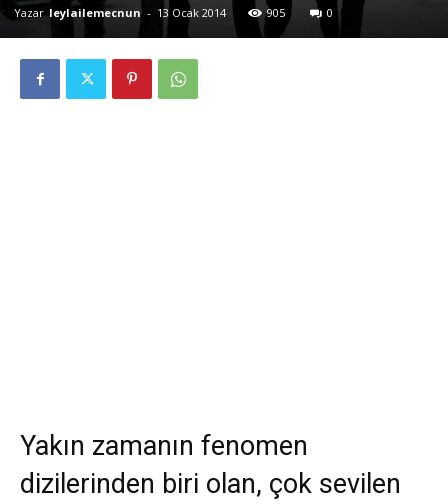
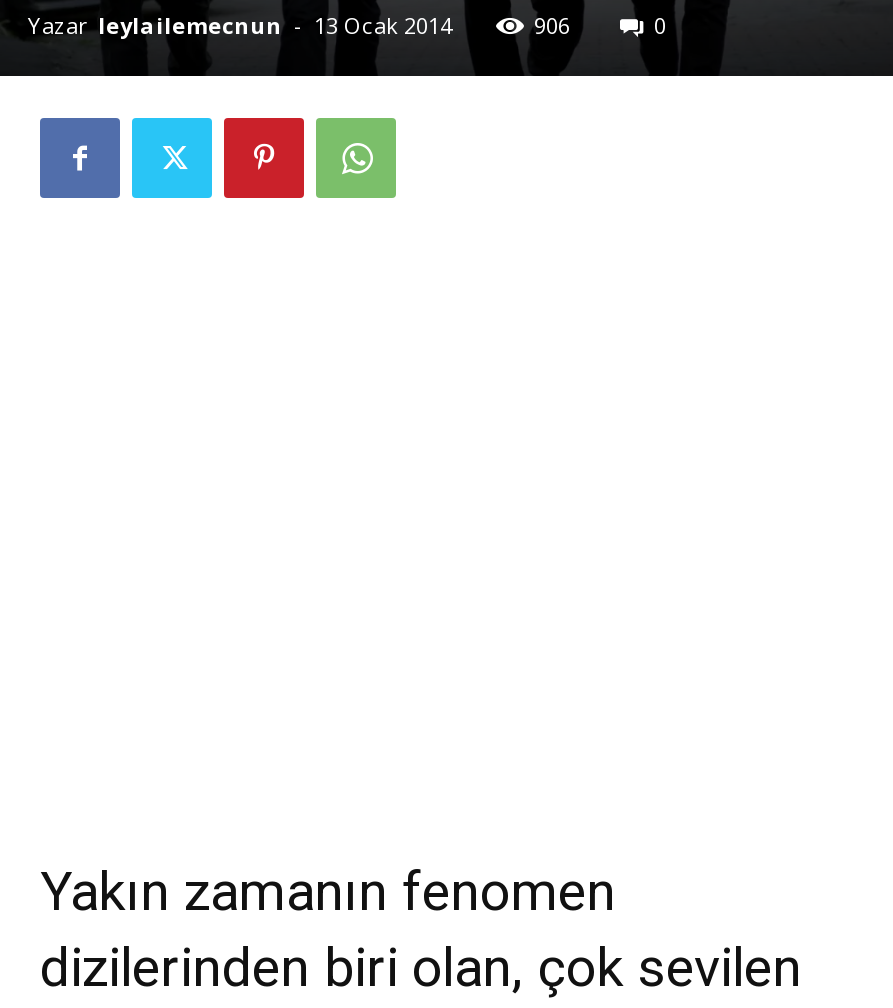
[267,5,285,20] 905 -> [534,10,570,40] 906

